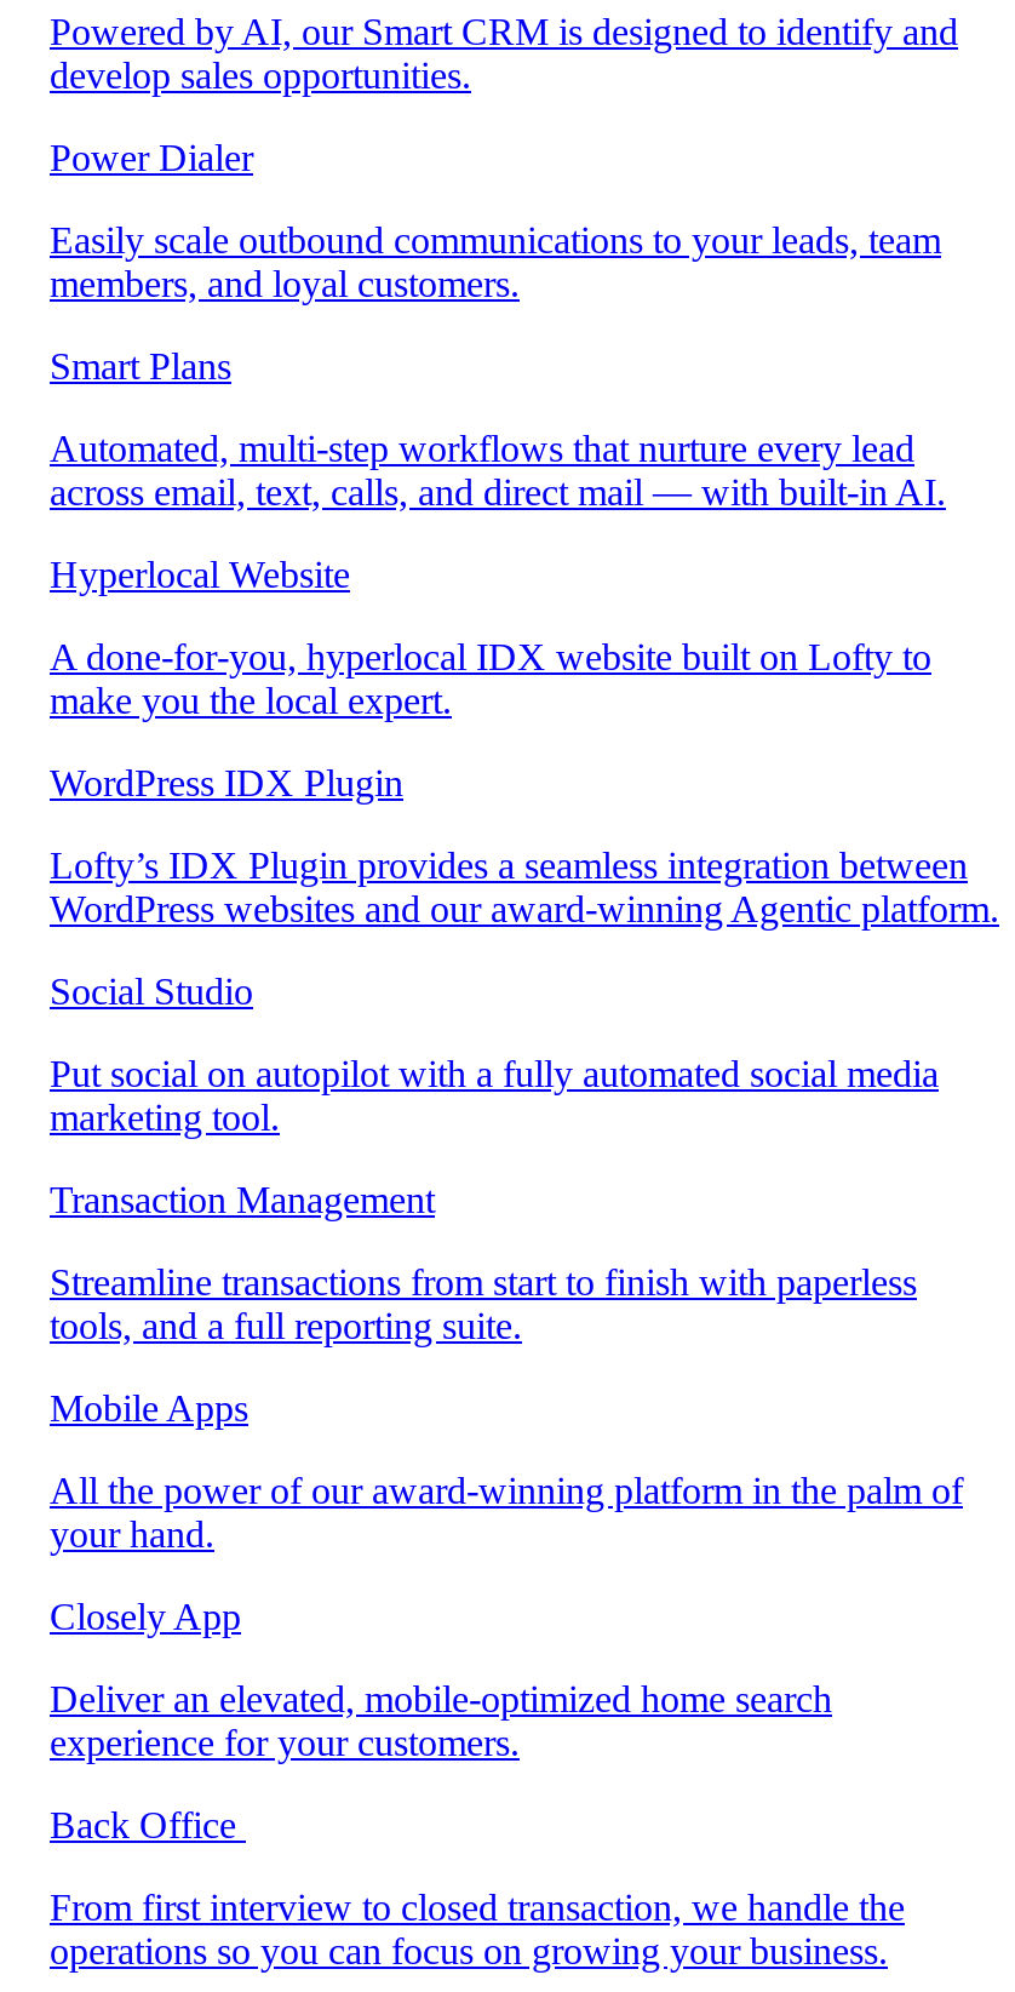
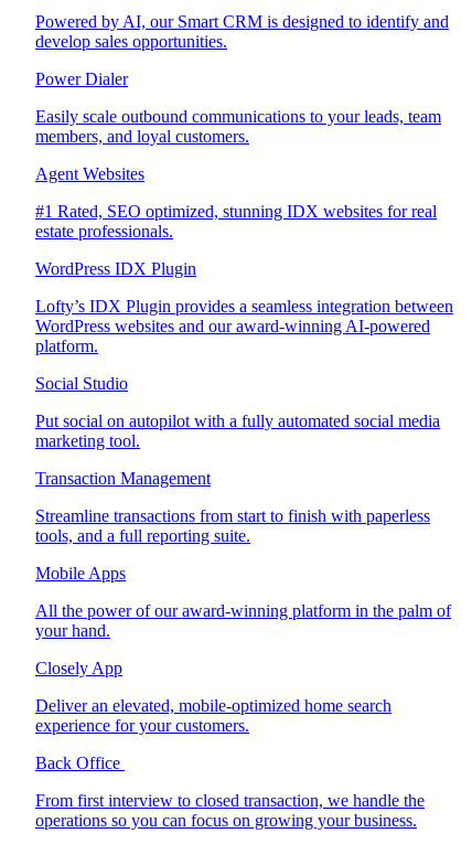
[50,345,946,721] Smart Plans | Automated, multi-step workflows that nurture every lead | across email, text, calls, and direct mail — with built-in AI. | Hyperlocal Website | A done-for-you, hyperlocal IDX website built on Lofty to | make you the local expert. -> [35,164,437,241] Agent Websites | #1 Rated, SEO optimized, stunning IDX websites for real | estate professionals.
moved [50,762,968,886] -> [35,259,453,316]: WordPress IDX Plugin | Lofty’s IDX Plugin provides a seamless integration between
[50,888,999,929] WordPress websites and our award-winning Agentic platform. -> [35,317,430,355] WordPress websites and our award-winning AI-powered | platform.

